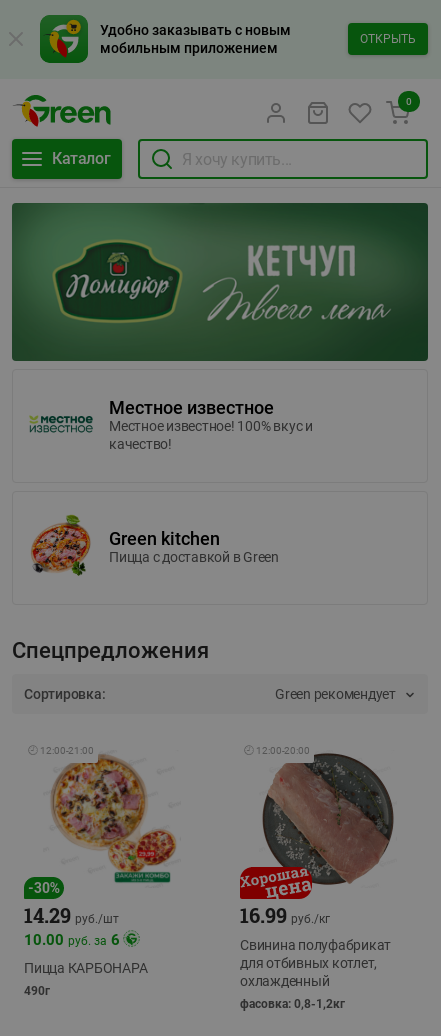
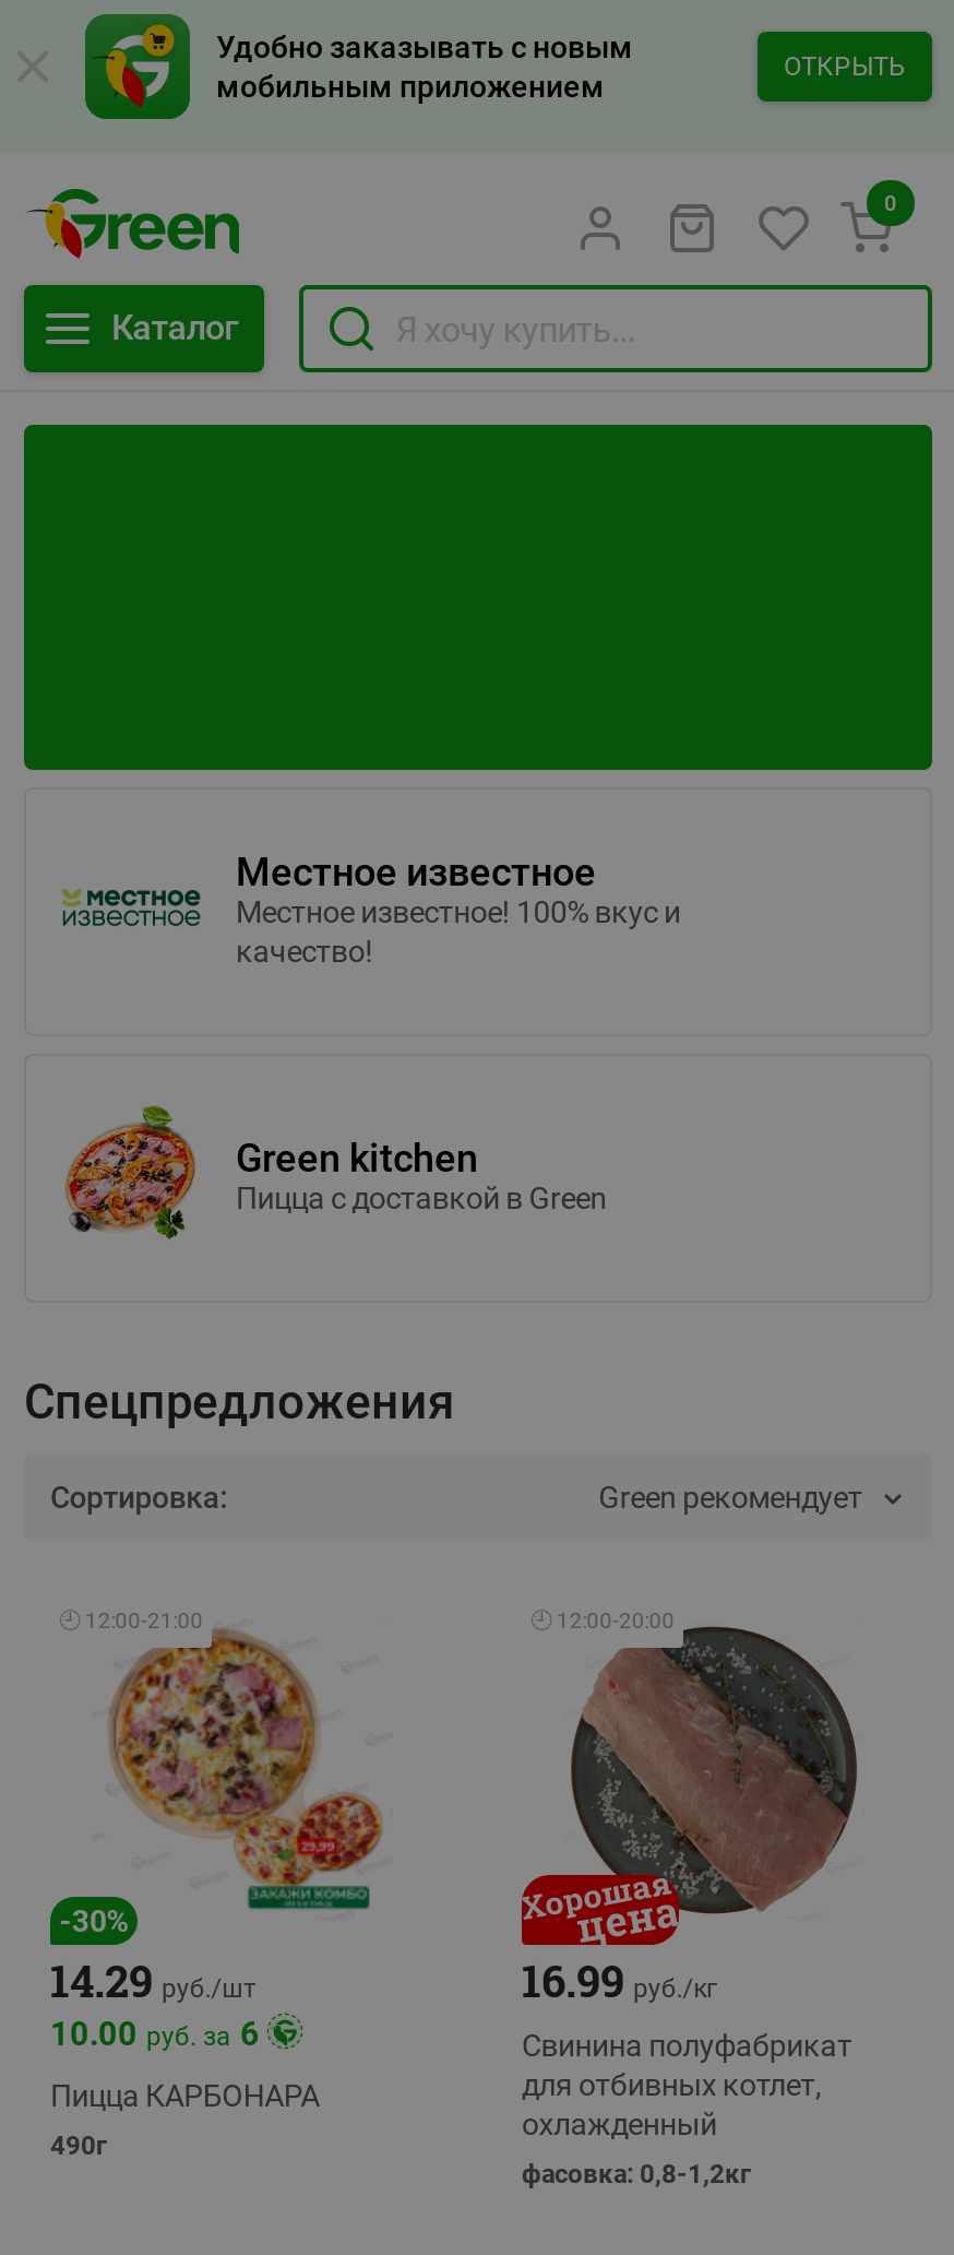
[12,203,428,361] [image] -> none

